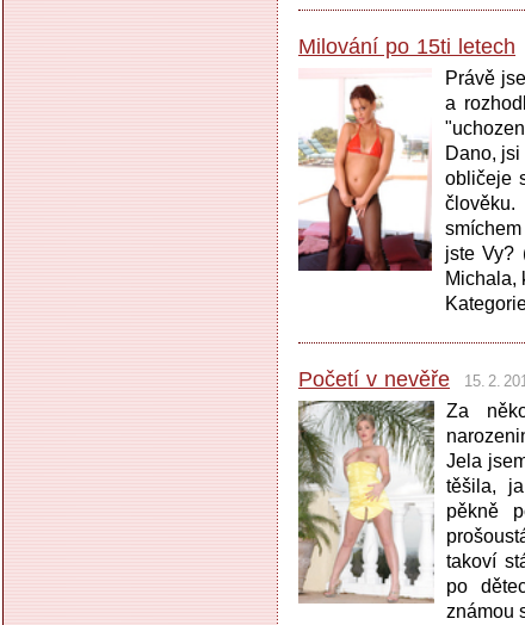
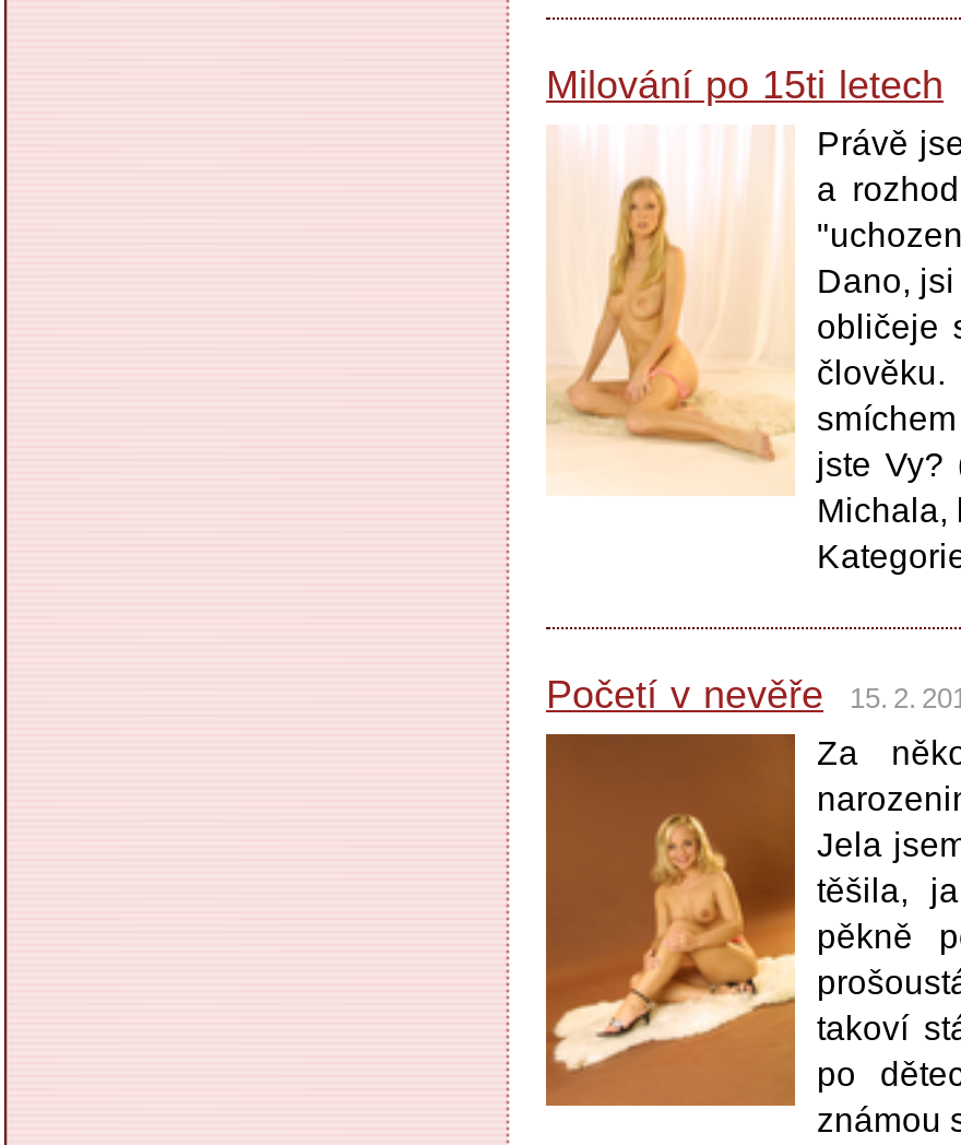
[297,73,434,272] [image] -> [544,133,797,496] [image]
[297,400,436,604] [image] -> [544,732,797,1106] [image]

